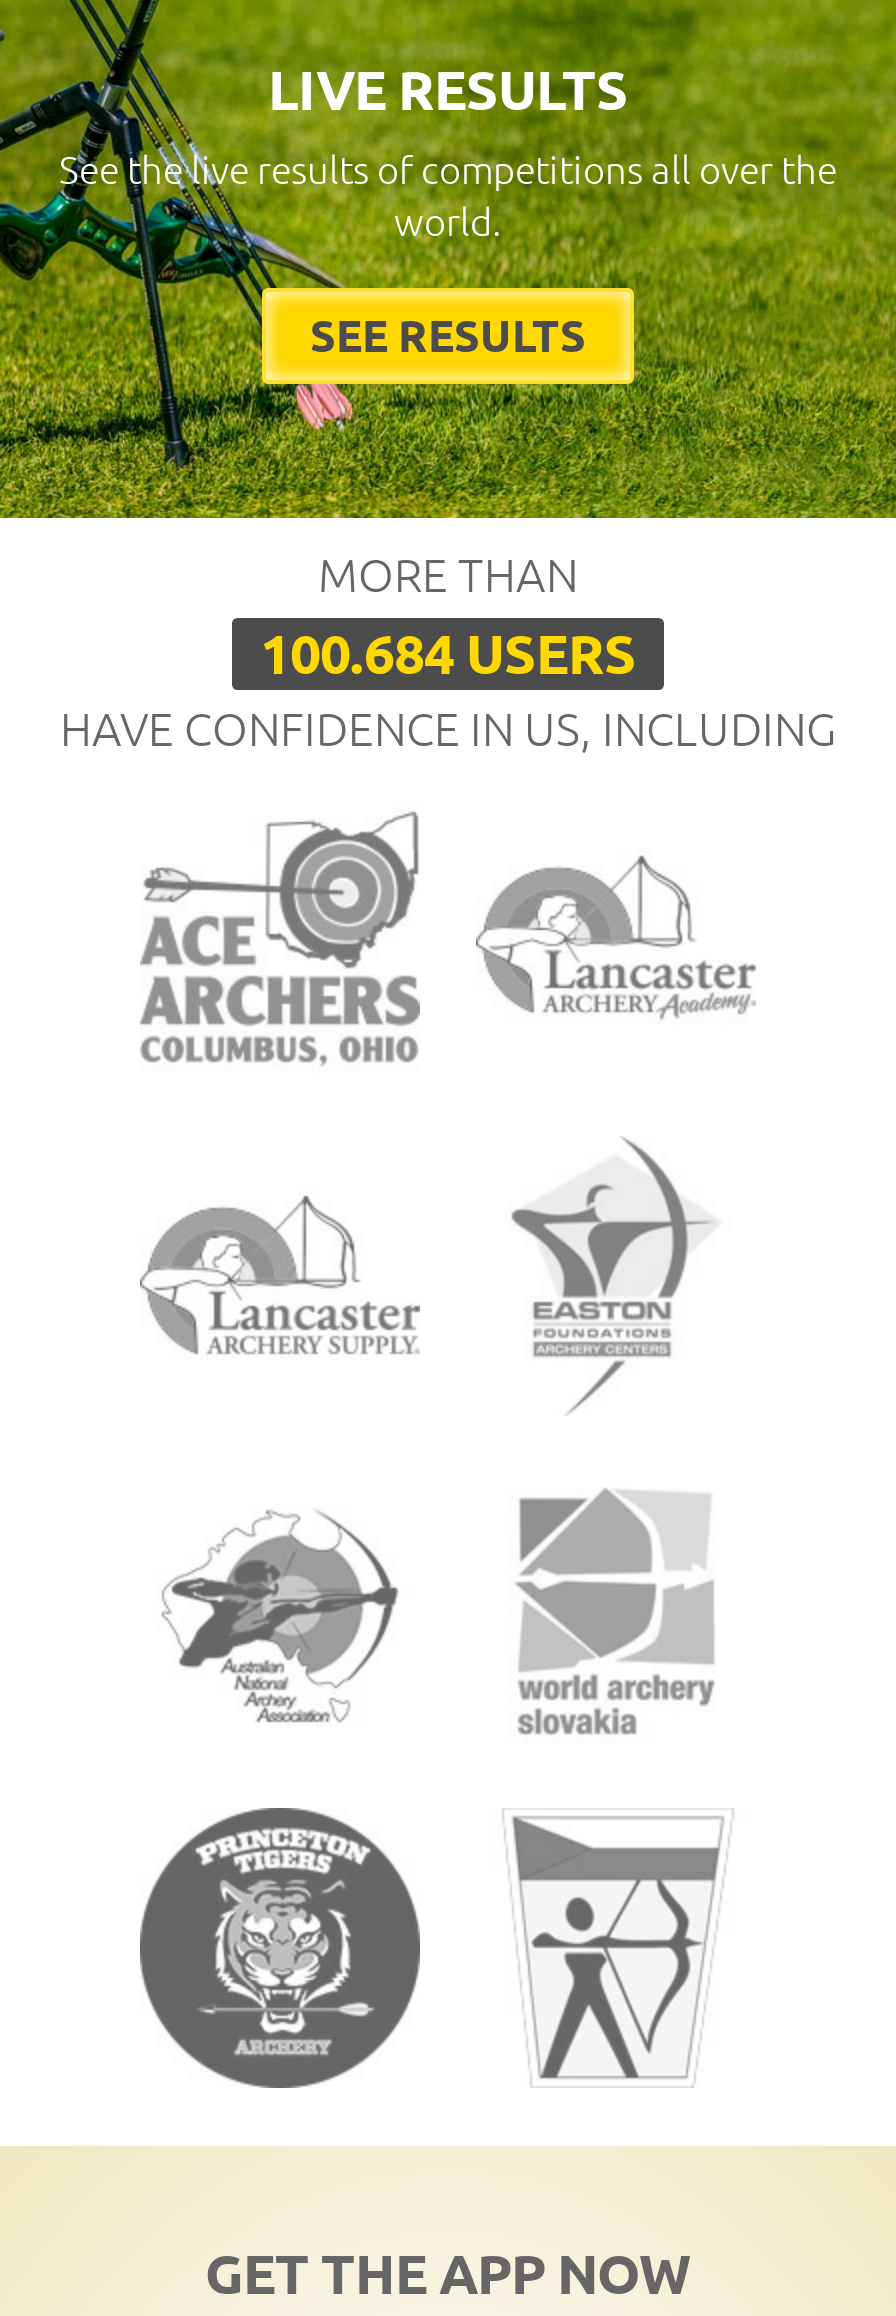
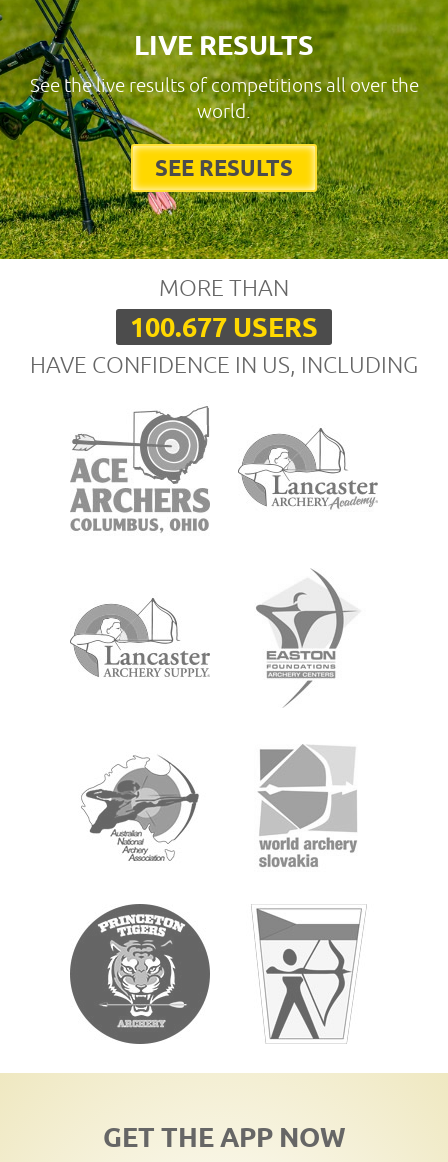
[260,623,636,683] 100.684 USERS -> [130,312,318,342] 100.677 USERS

